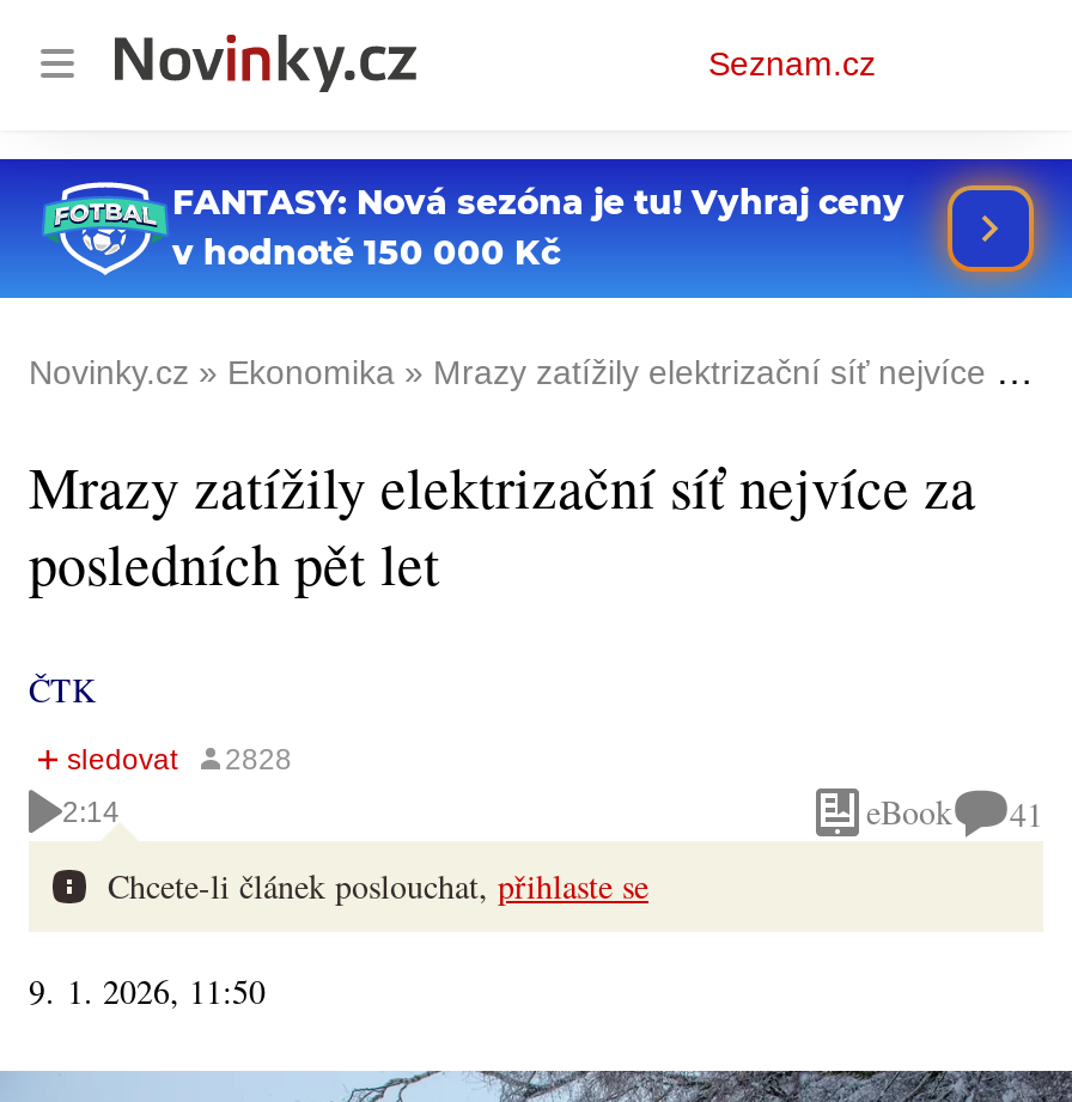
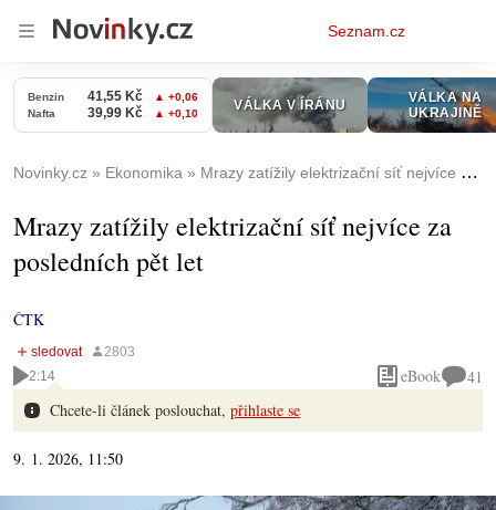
[7,157,1065,300] [image] -> [3,75,493,138] [image]

